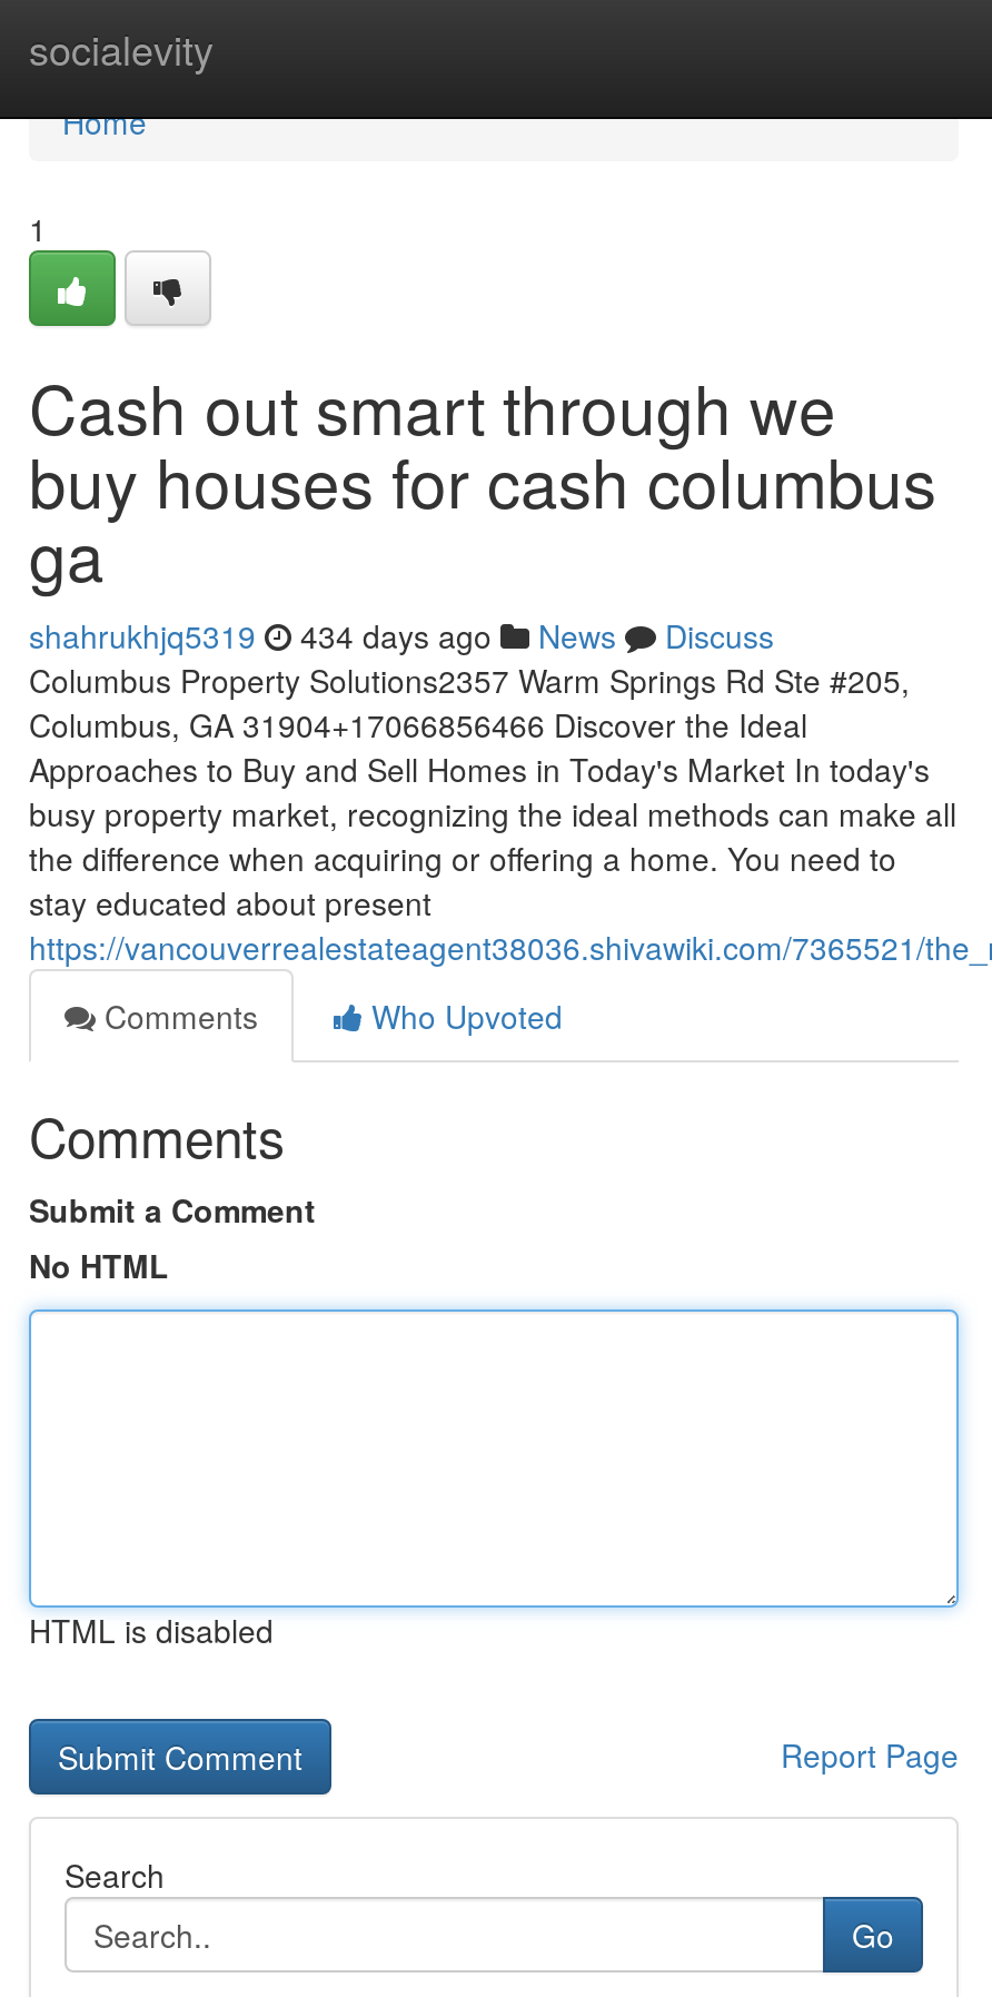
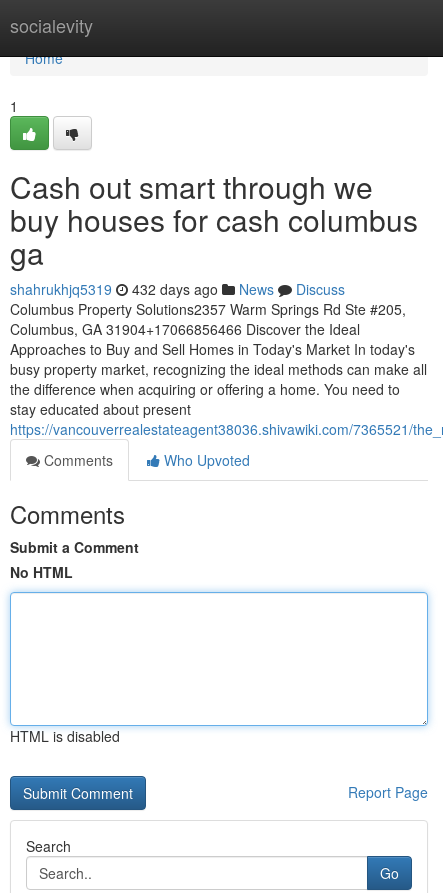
[29,613,774,658] shahrukhjq5319 434 days ago News Discuss -> [10,279,345,299] shahrukhjq5319 432 days ago News Discuss

